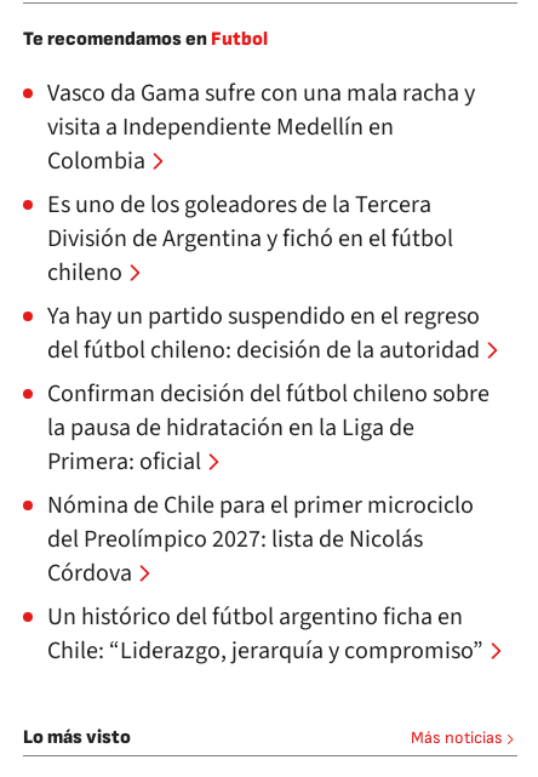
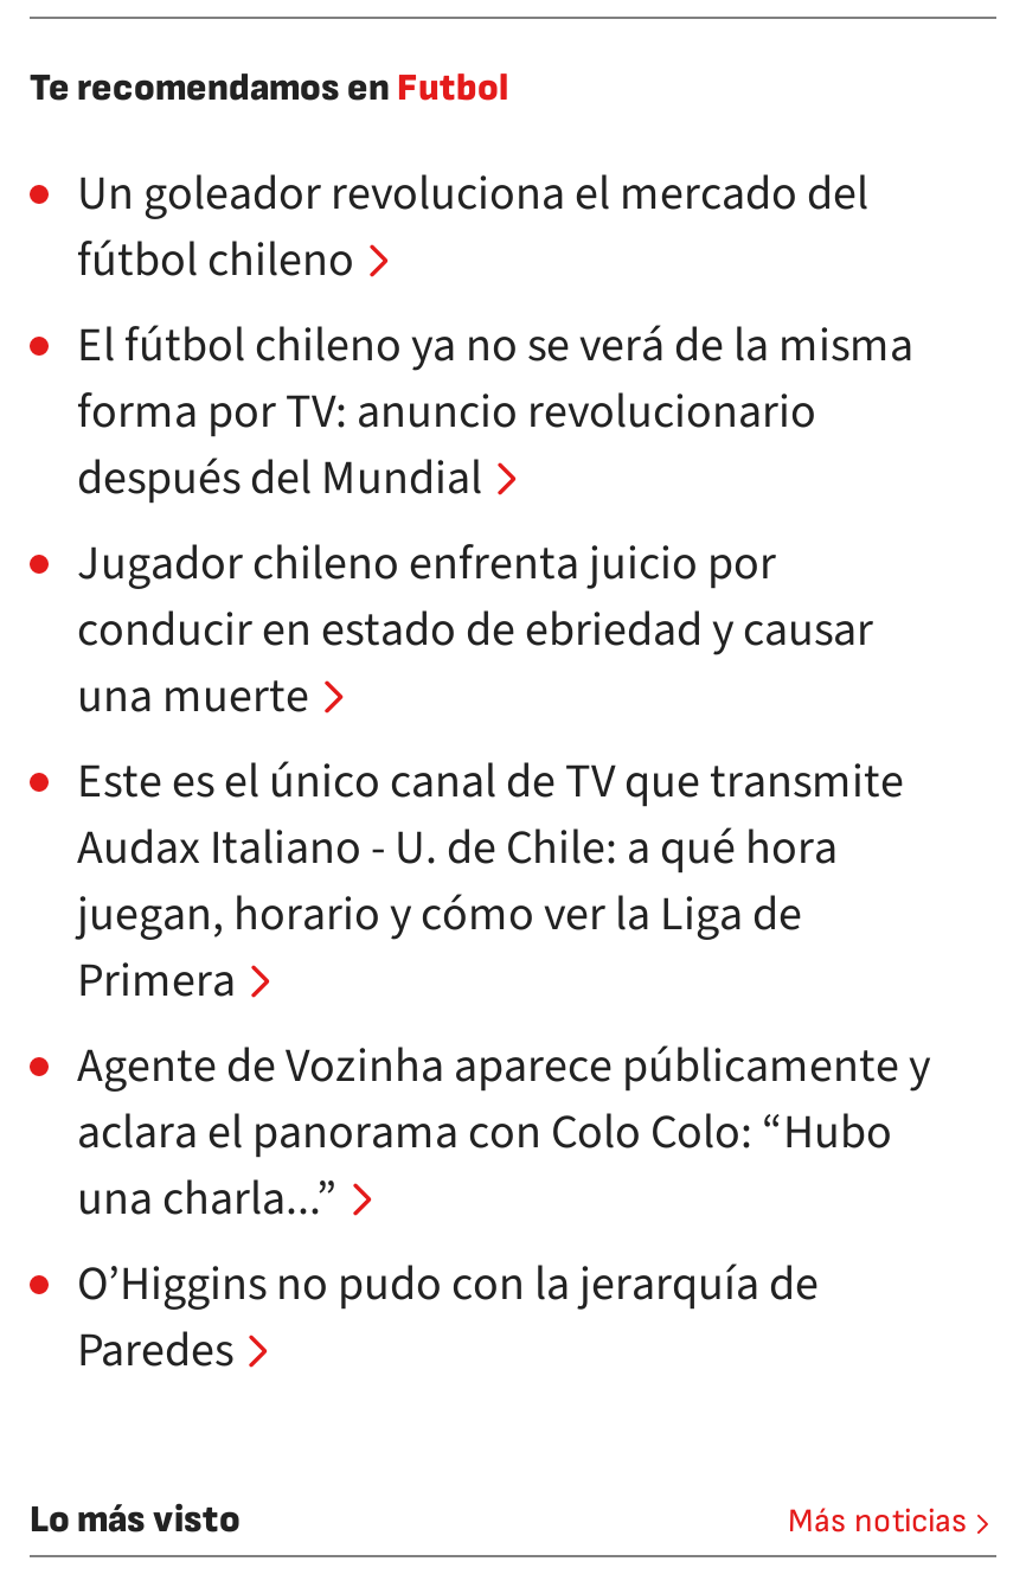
[47,76,490,668] Vasco da Gama sufre con una mala racha y | visita a Independiente Medellín en | Colombia | Es uno de los goleadores de la Tercera | División de Argentina y fichó en el fútbol | chileno | Ya hay un partido suspendido en el regreso | del fútbol chileno: decisión de la autoridad | Confirman decisión del fútbol chileno sobre | la pausa de hidratación en la Liga de | Primera: oficial | Nómina de Chile para el primer microciclo | del Preolímpico 2027: lista de Nicolás | Córdova | Un histórico del fútbol argentino ficha en | Chile: “Liderazgo, jerarquía y compromiso” -> [77,161,930,1384] Un goleador revoluciona el mercado del | fútbol chileno | El fútbol chileno ya no se verá de la misma | forma por TV: anuncio revolucionario | después del Mundial | Jugador chileno enfrenta juicio por | conducir en estado de ebriedad y causar | una muerte | Este es el único canal de TV que transmite | Audax Italiano - U. de Chile: a qué hora | juegan, horario y cómo ver la Liga de | Primera | Agente de Vozinha aparece públicamente y | aclara el panorama con Colo Colo: “Hubo | una charla...” | O’Higgins no pudo con la jerarquía de | Paredes

